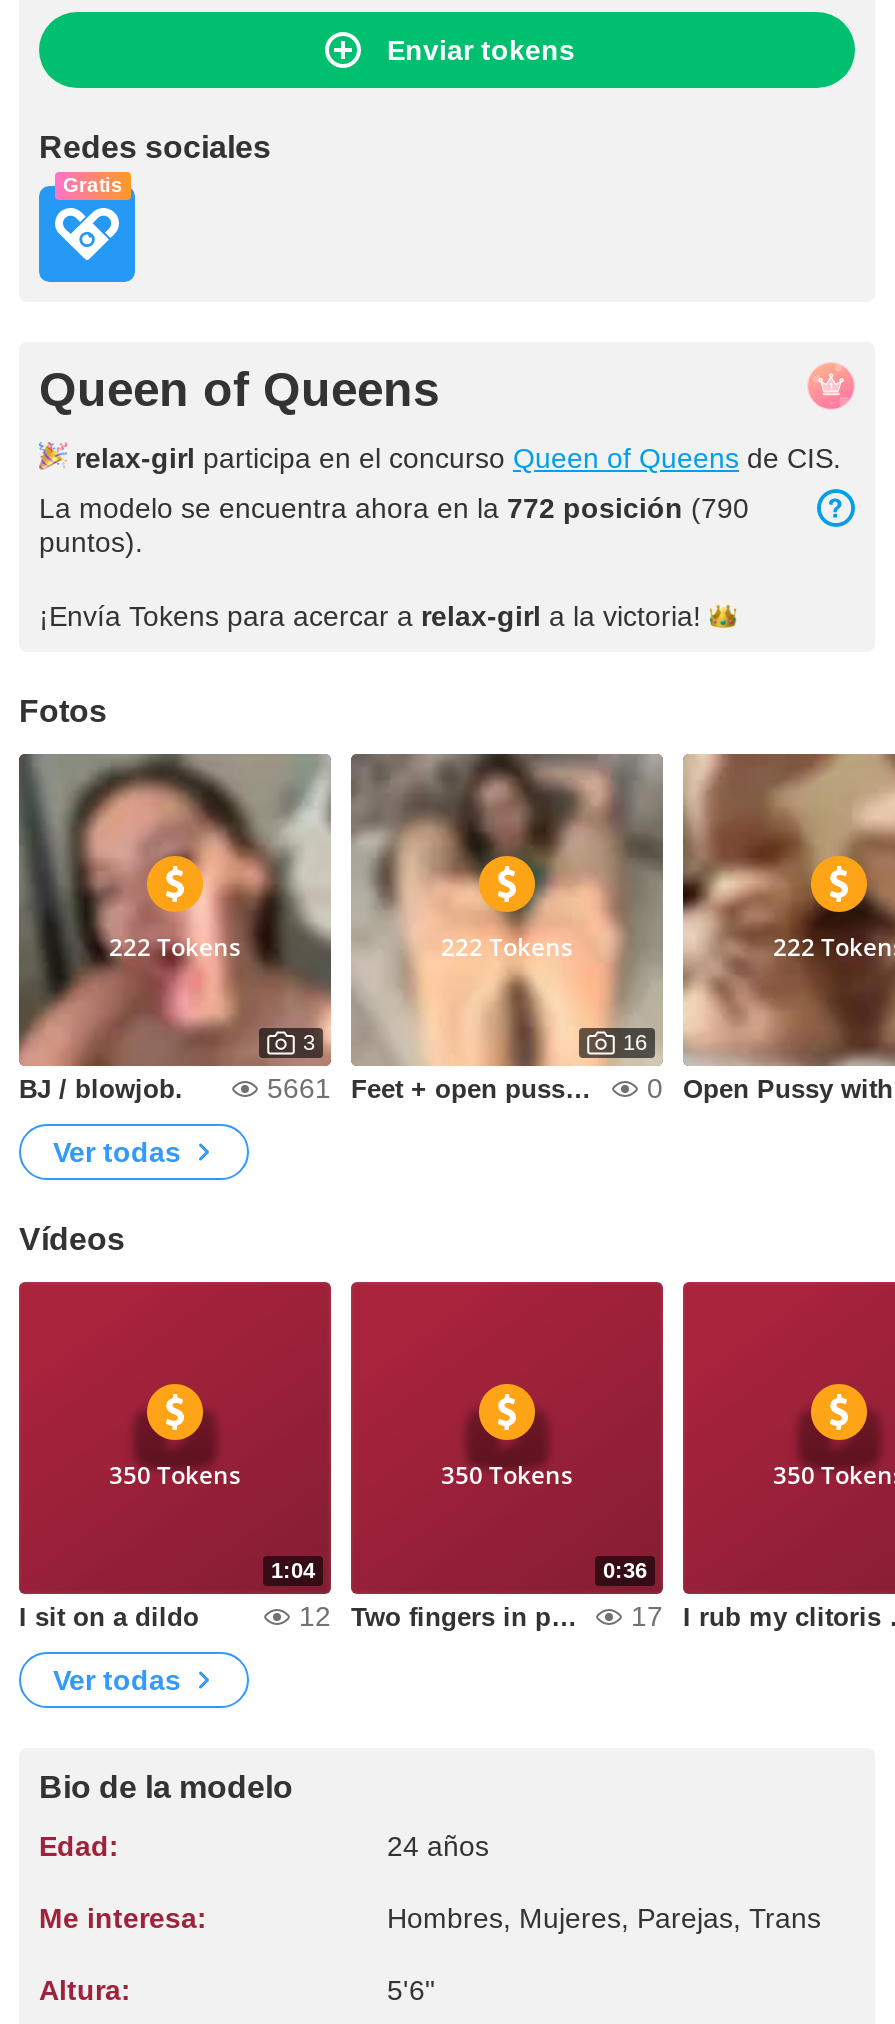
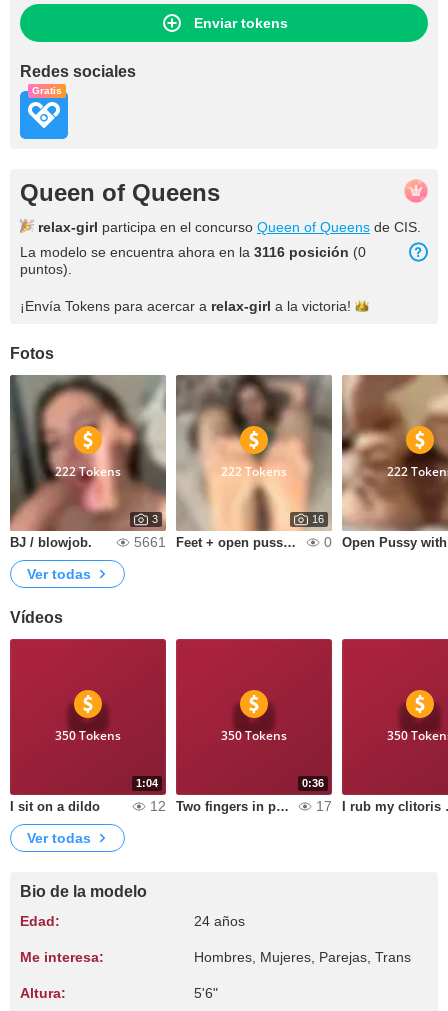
[39,492,749,524] La modelo se encuentra ahora en la 772 posición (790 -> [20,244,366,260] La modelo se encuentra ahora en la 3116 posición (0

